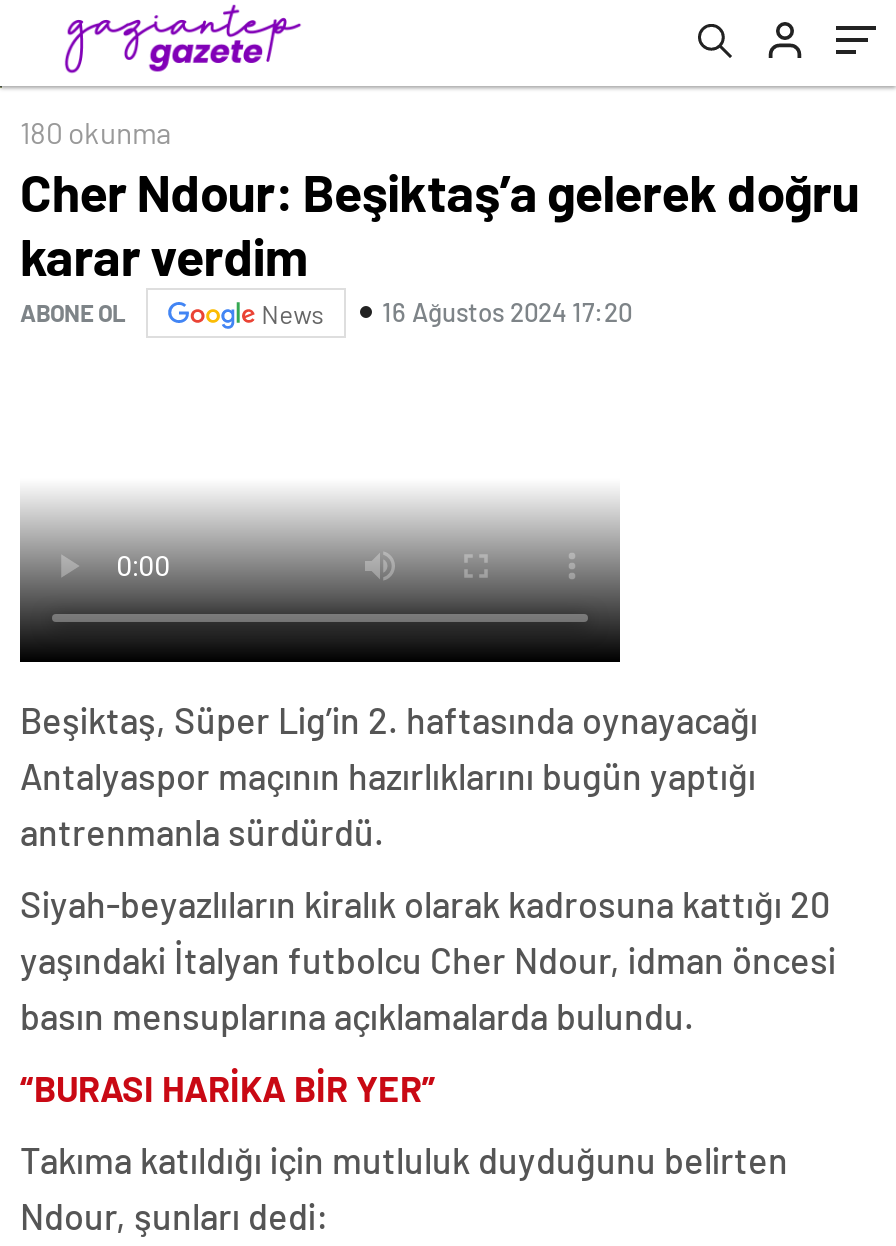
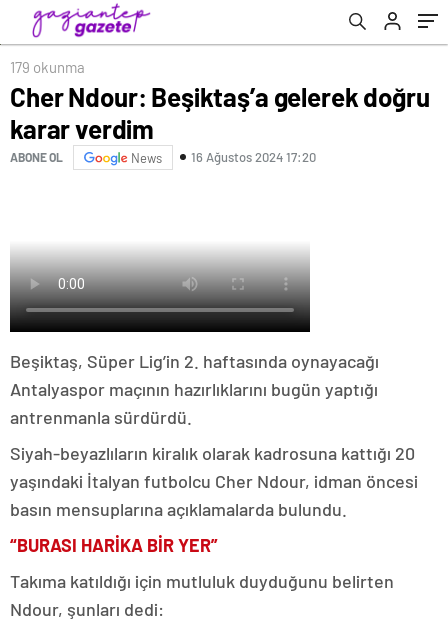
[20,113,172,149] 180 okunma -> [10,58,85,76] 179 okunma

